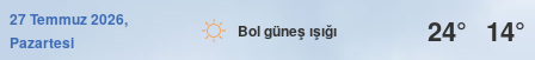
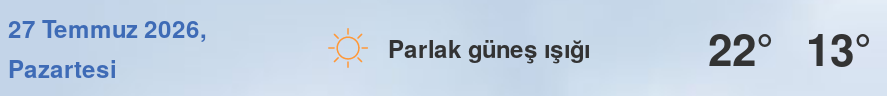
[428,12,525,49] 24° 14° -> [708,16,872,80] 22° 13°
[238,20,337,41] Bol güneş ışığı -> [388,30,590,66] Parlak güneş ışığı

